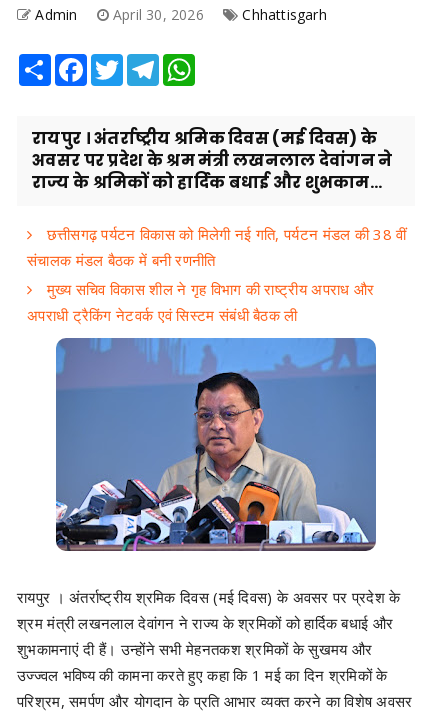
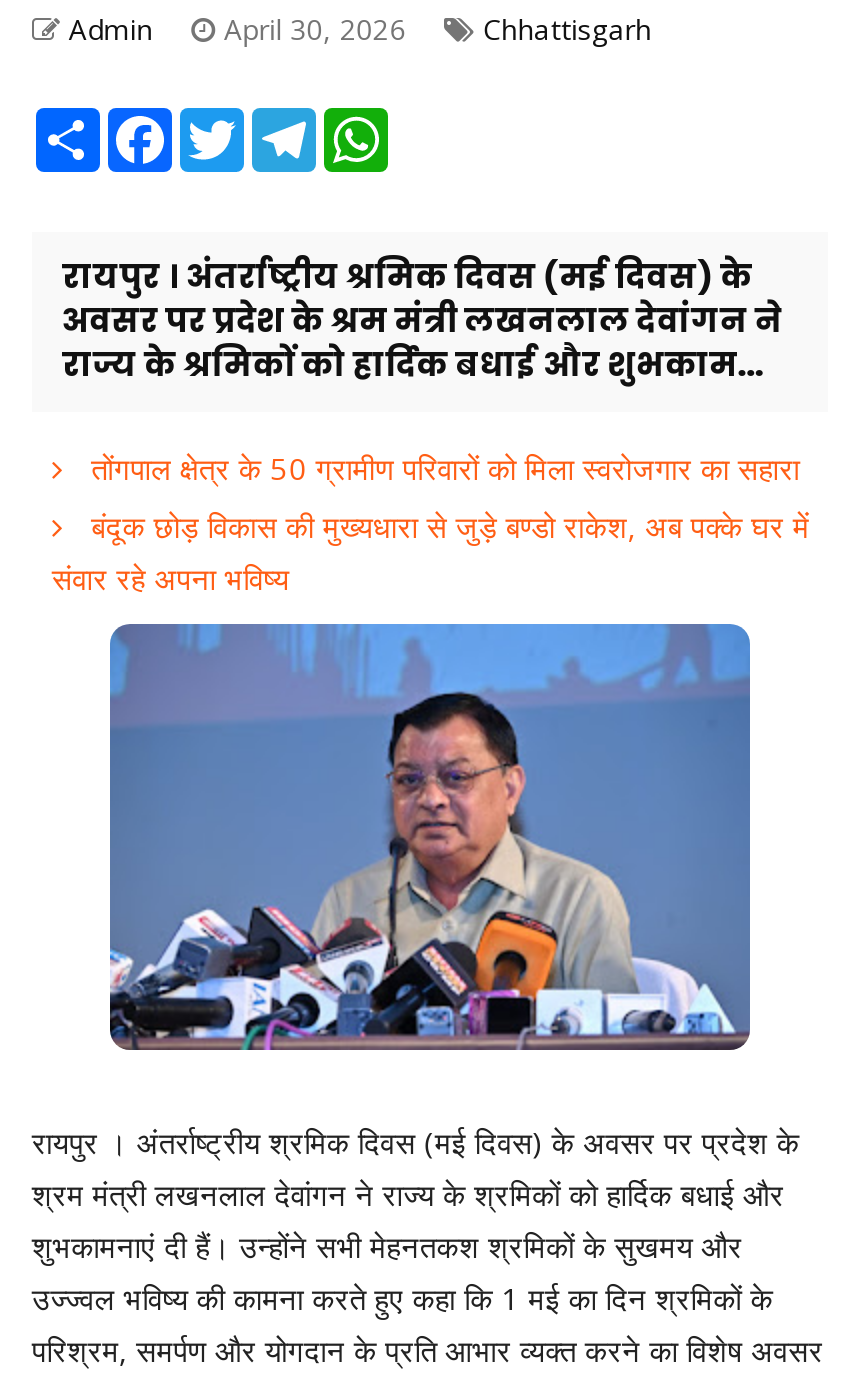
[27,224,406,325] छत्तीसगढ़ पर्यटन विकास को मिलेगी नई गति, पर्यटन मंडल की 38 वीं | संचालक मंडल बैठक में बनी रणनीति | मुख्य सचिव विकास शील ने गृह विभाग की राष्ट्रीय अपराध और | अपराधी ट्रैकिंग नेटवर्क एवं सिस्टम संबंधी बैठक ली -> [52,448,810,598] तोंगपाल क्षेत्र के 50 ग्रामीण परिवारों को मिला स्वरोजगार का सहारा | बंदूक छोड़ विकास की मुख्यधारा से जुड़े बण्डो राकेश, अब पक्के घर में | संवार रहे अपना भविष्य

